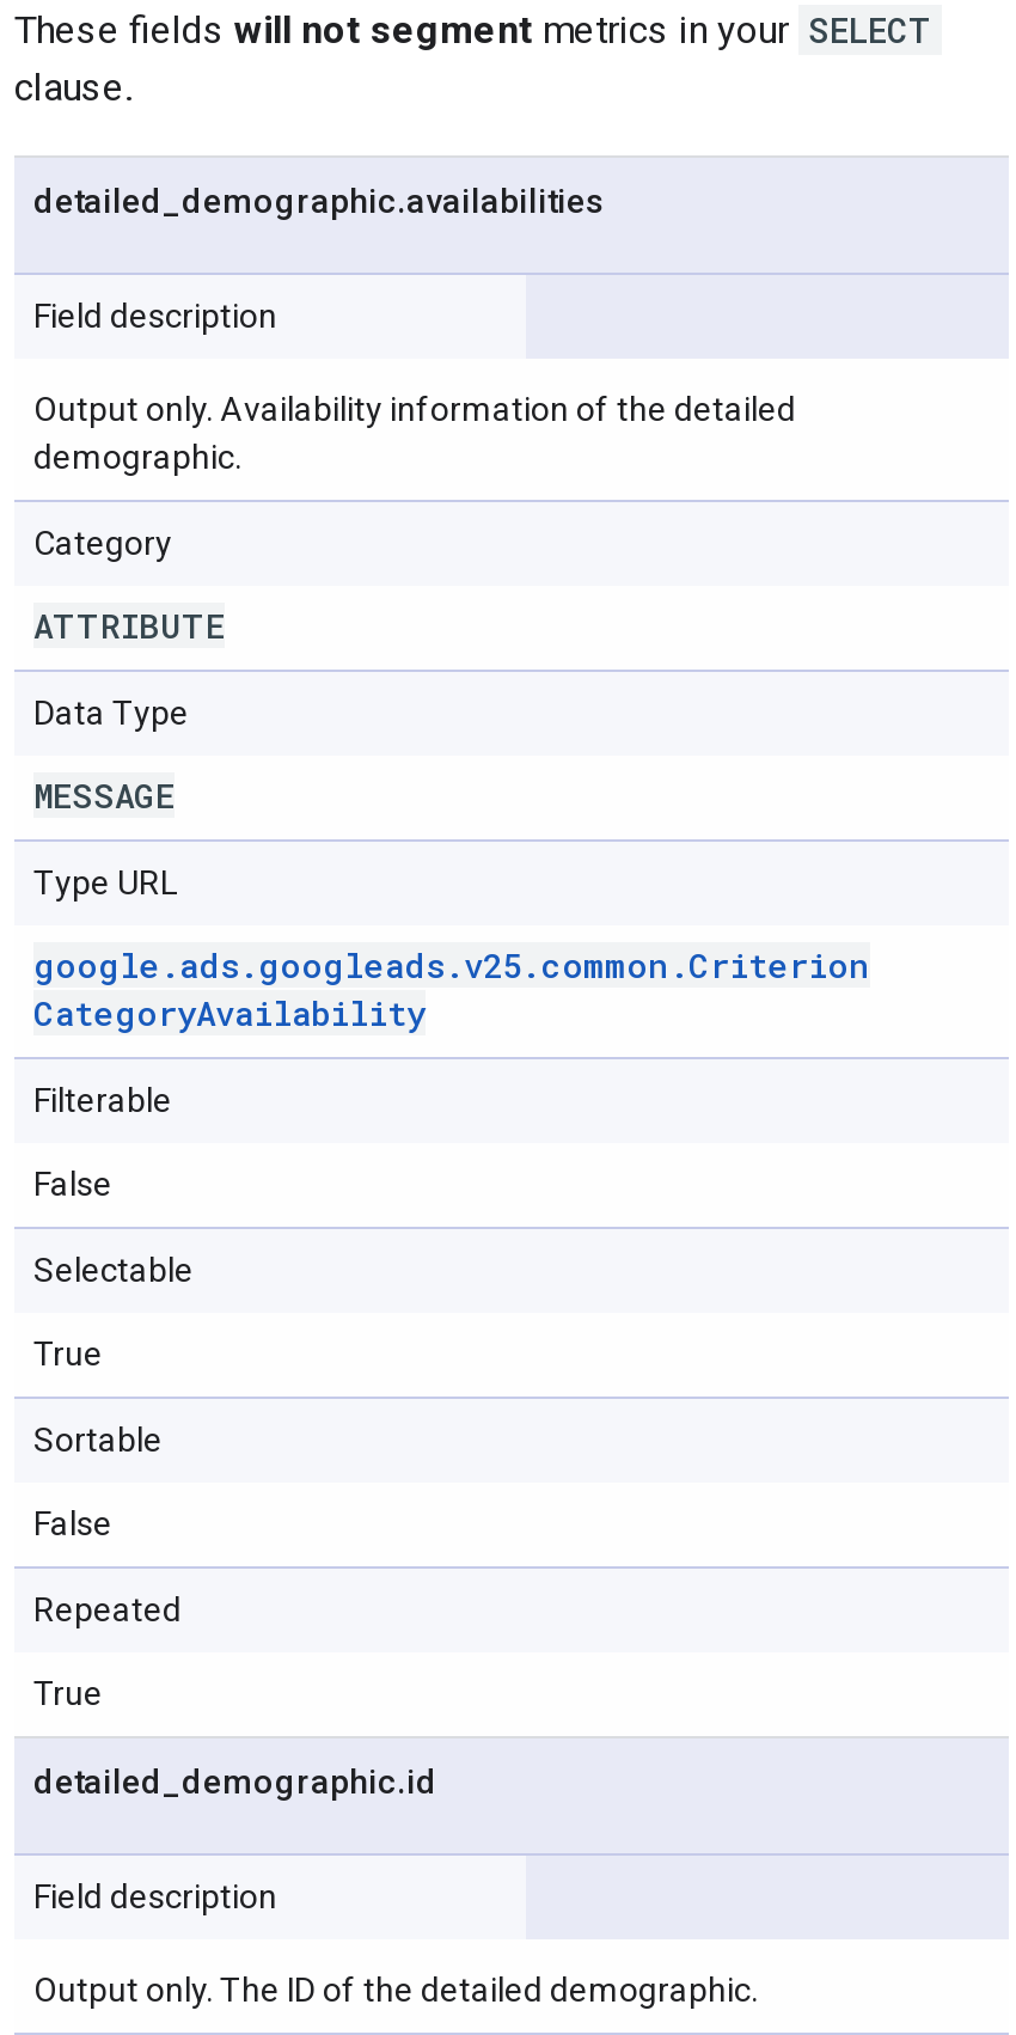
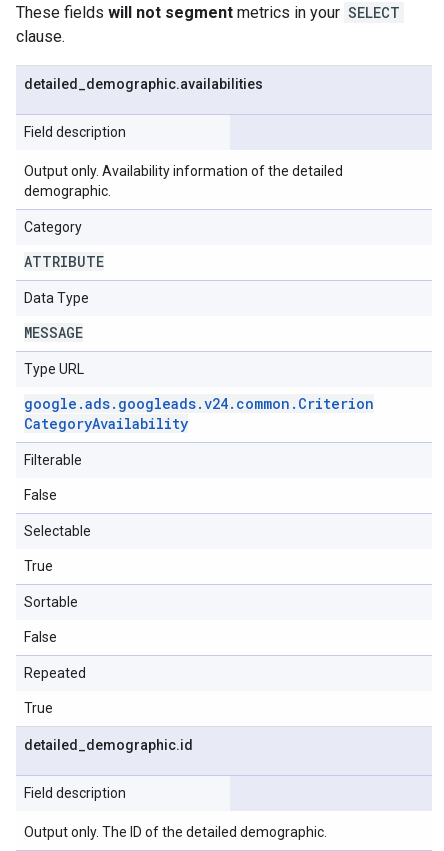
[33,942,870,988] google. ads. googleads.v25. common.Criterion -> [24,394,374,413] google. ads. googleads.v24. common.Criterion

